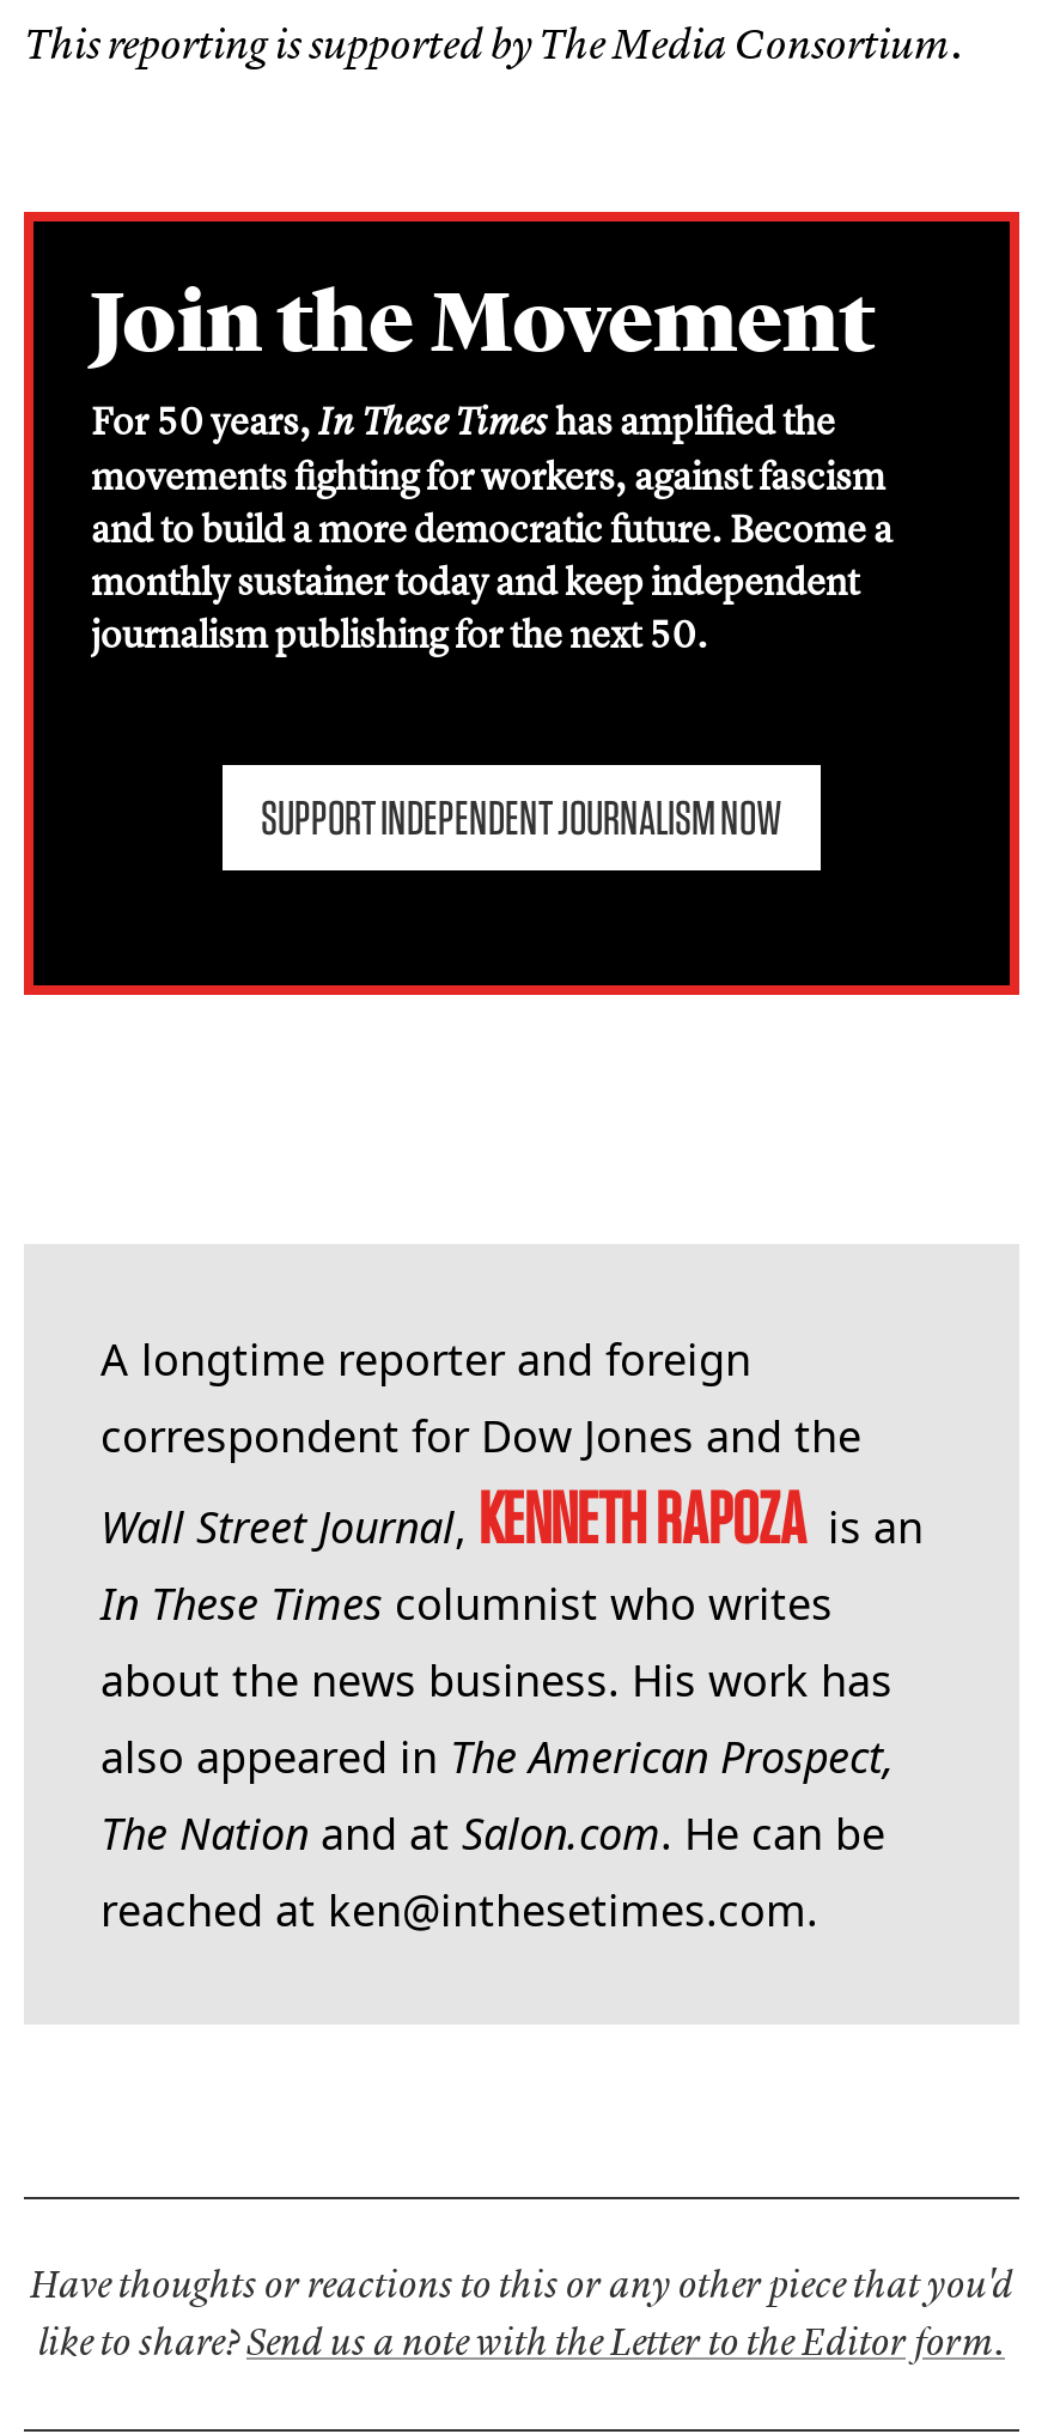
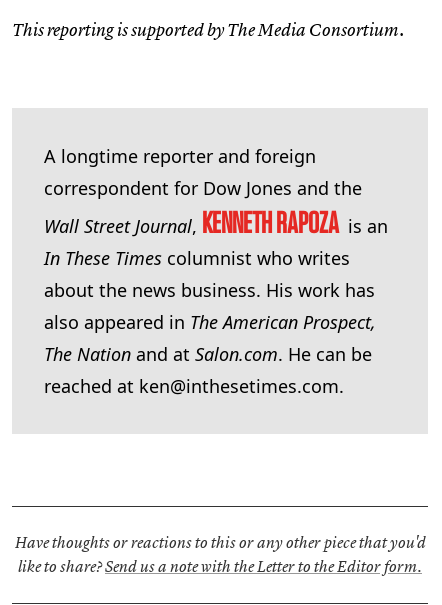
[22,210,1022,997] [image] | Join the Movement | For 50 years,In These Timeshas amplified the | movements fighting for workers, against fascism | and to build a more democratic future. Become a | monthly sustainer today and keep independent | journalism publishing for the next 50. | SUPPORT INDEPENDENT JOURNALISM NOW -> none

